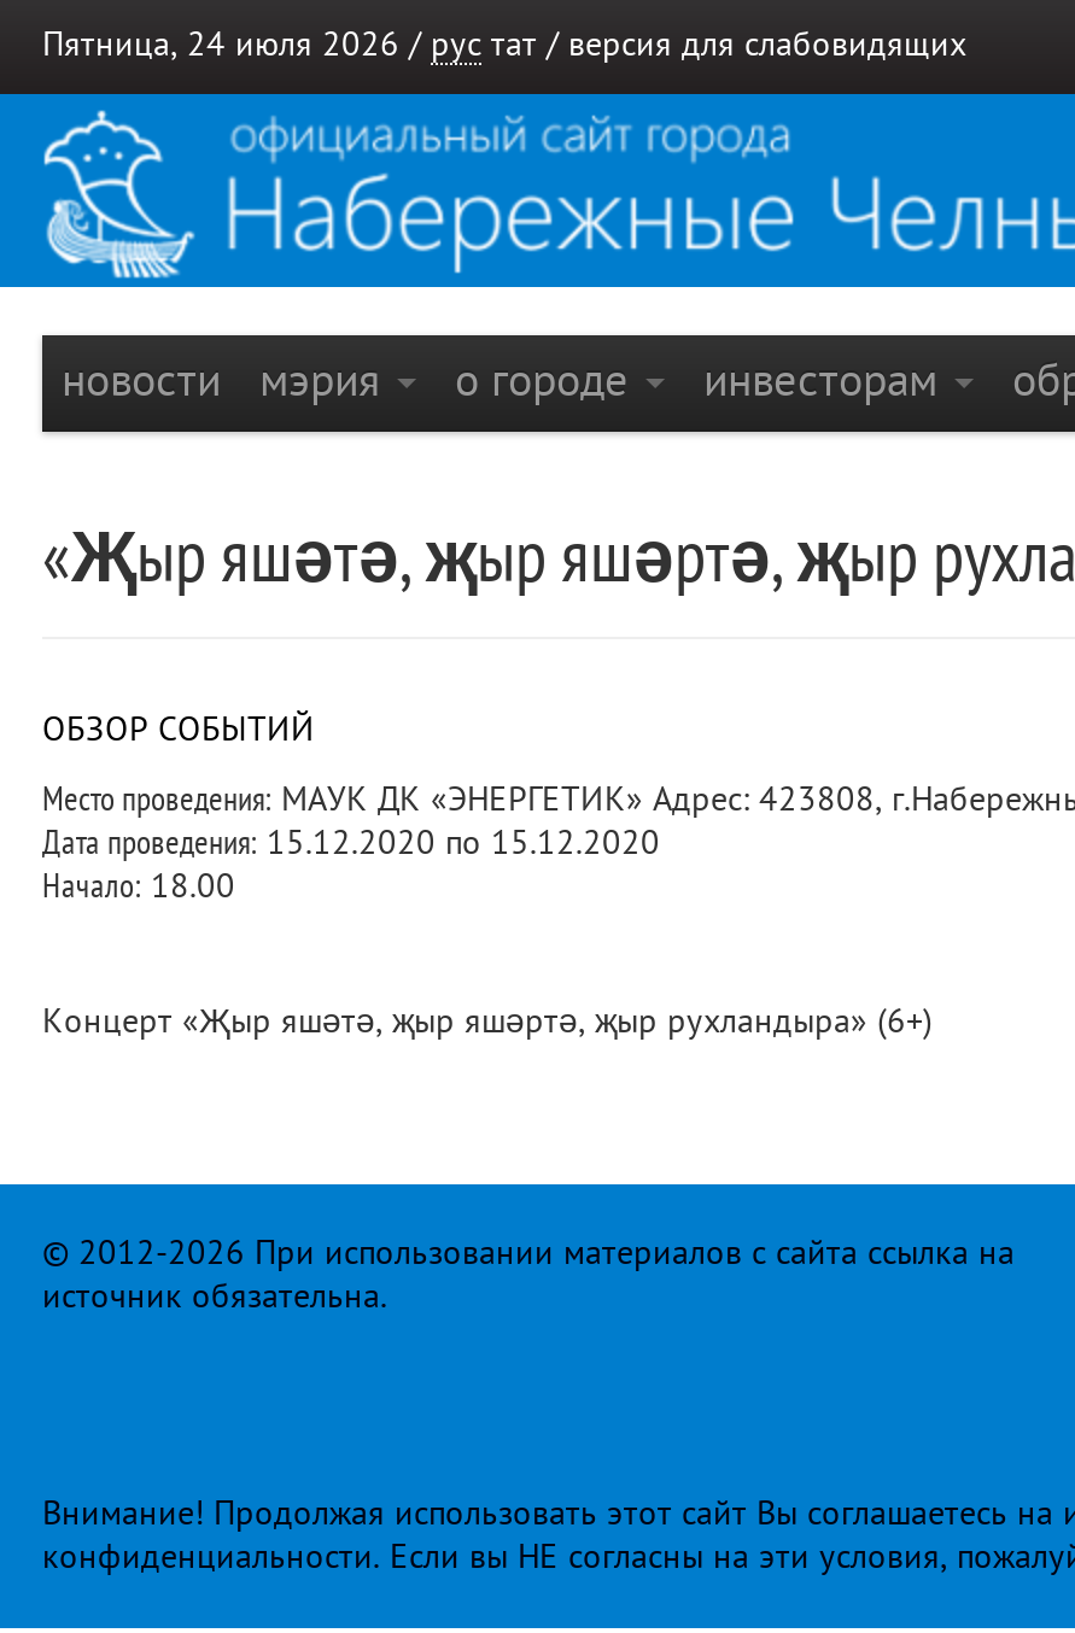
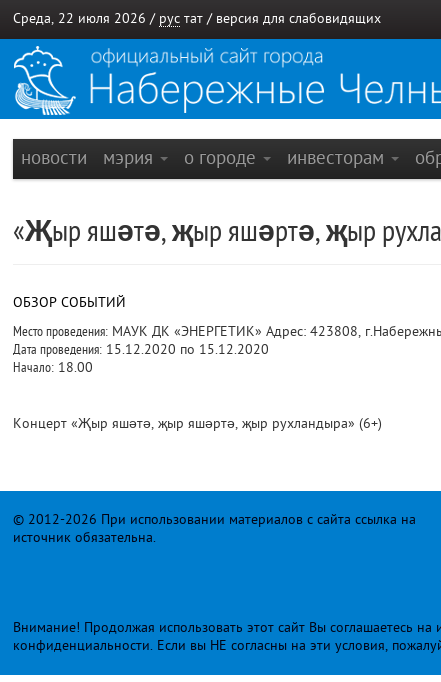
[42,27,966,63] Пятница, 24 июля 2026 / рус тат / версия для слабовидящих -> [13,11,381,26] Среда, 22 июля 2026 / рус тат / версия для слабовидящих

